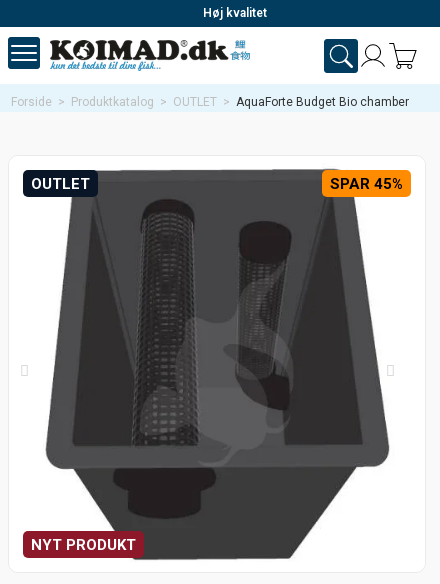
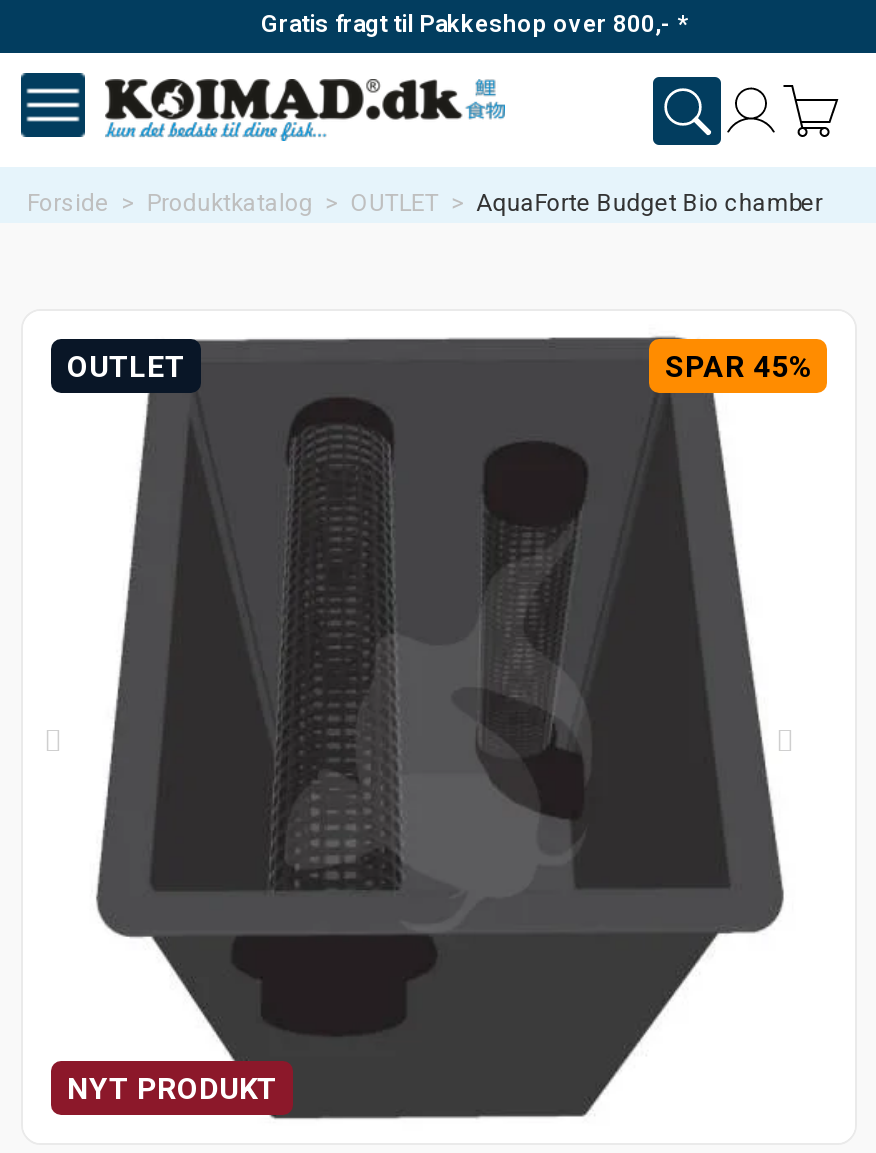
[200,6,267,20] Høj kvalitet -> [261,10,689,38] Gratis fragt til Pakkeshop over 800,- *

